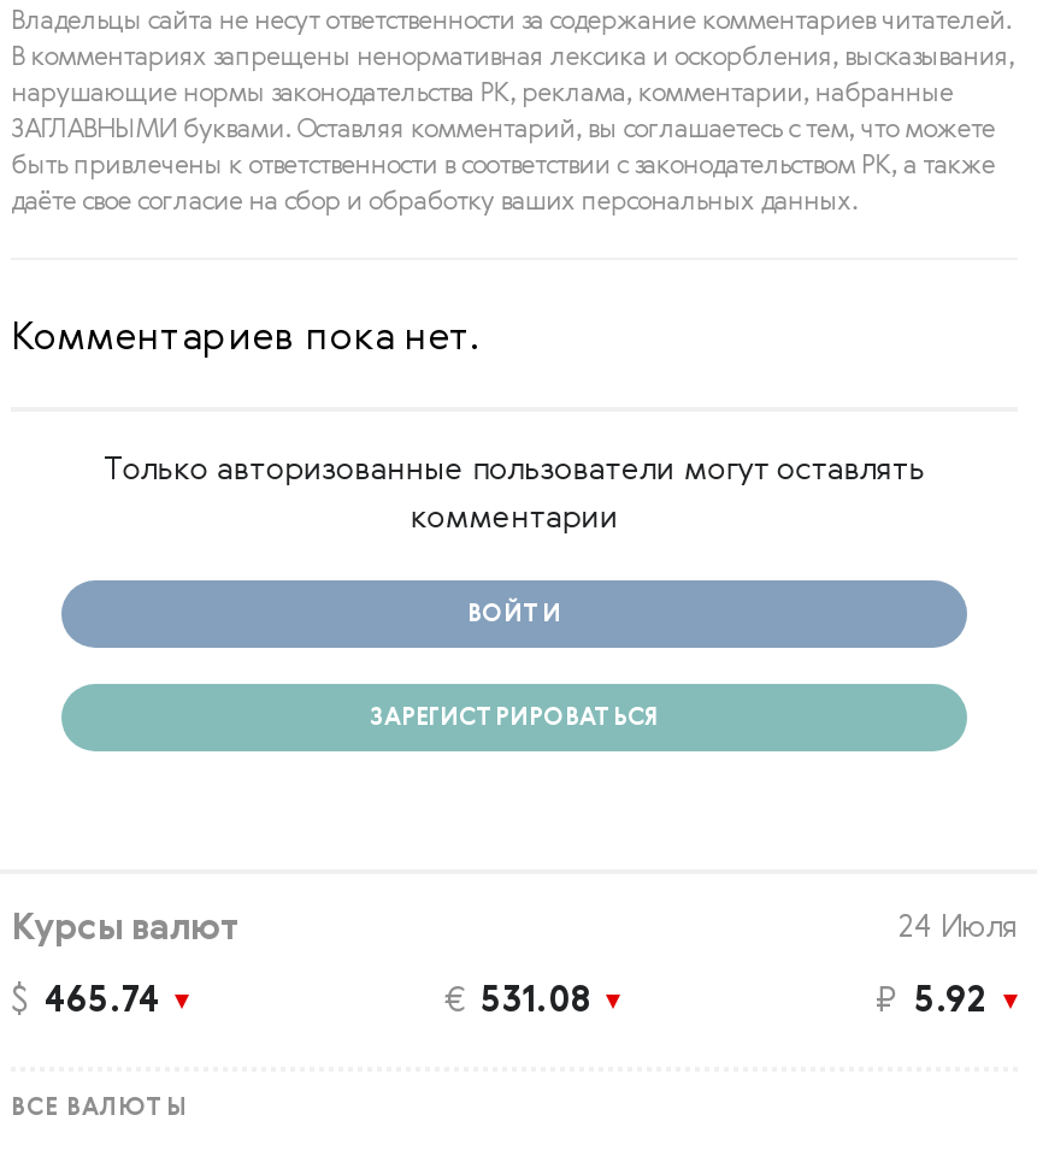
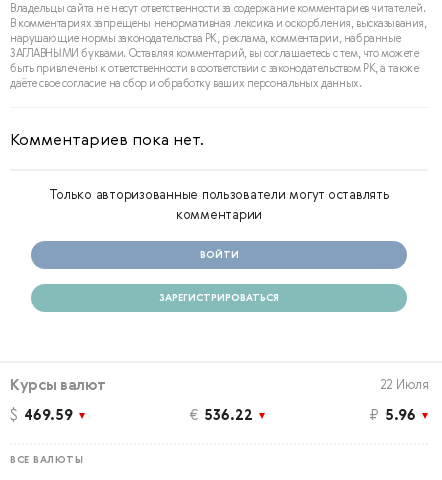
[898,913,1018,944] 24 Июля -> [379,379,428,392] 22 Июля
[11,983,160,1019] $ 465.74 -> [10,408,73,423] $ 469.59
[444,983,591,1019] € 531.08 -> [189,408,253,423] € 536.22
[876,983,989,1019] ₽ 5.92 -> [369,408,416,423] ₽ 5.96

